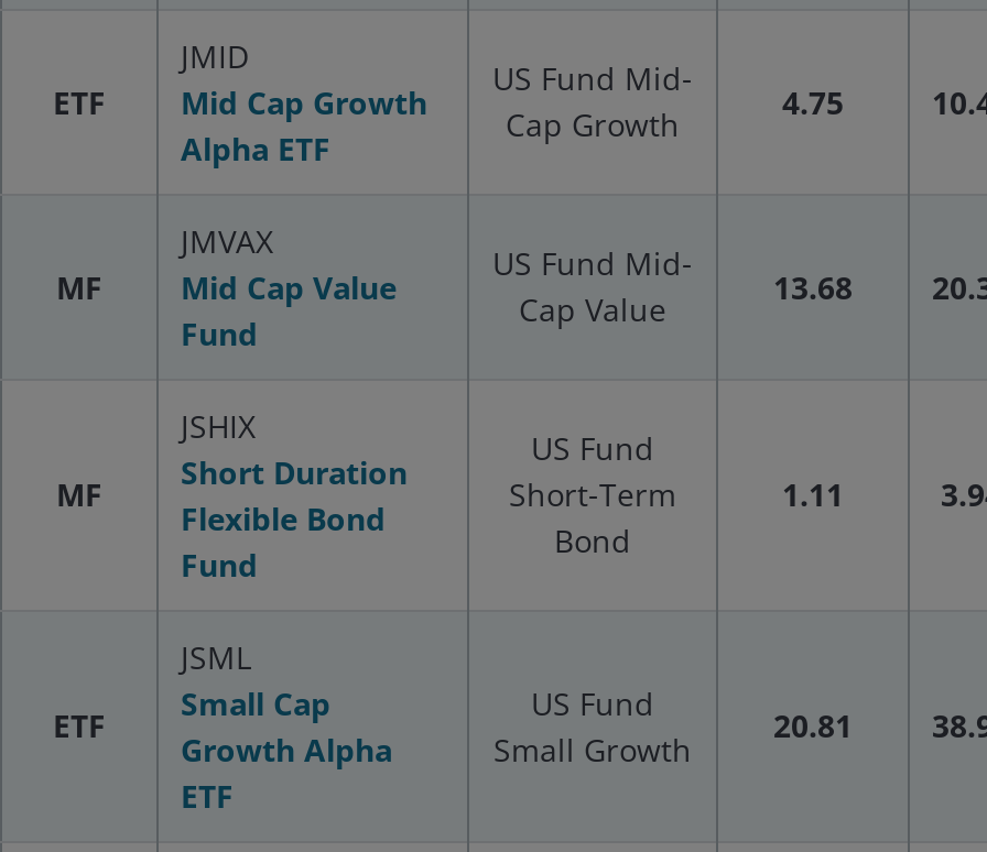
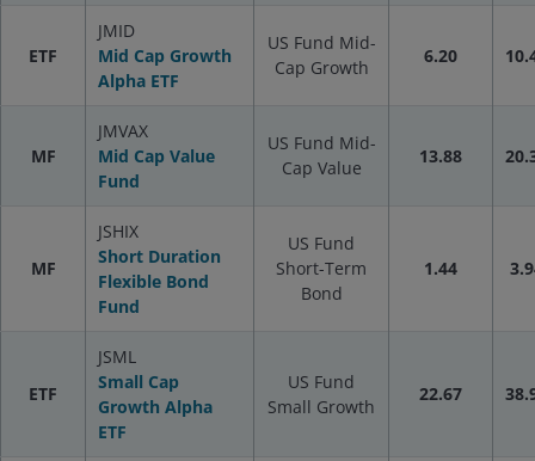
[782,81,844,122] 4.75 -> [424,44,457,66] 6.20
[773,266,853,307] 13.68 -> [419,144,462,167] 13.88
[782,472,844,514] 1.11 -> [424,256,457,279] 1.44
[773,704,853,745] 20.81 -> [419,382,462,404] 22.67

